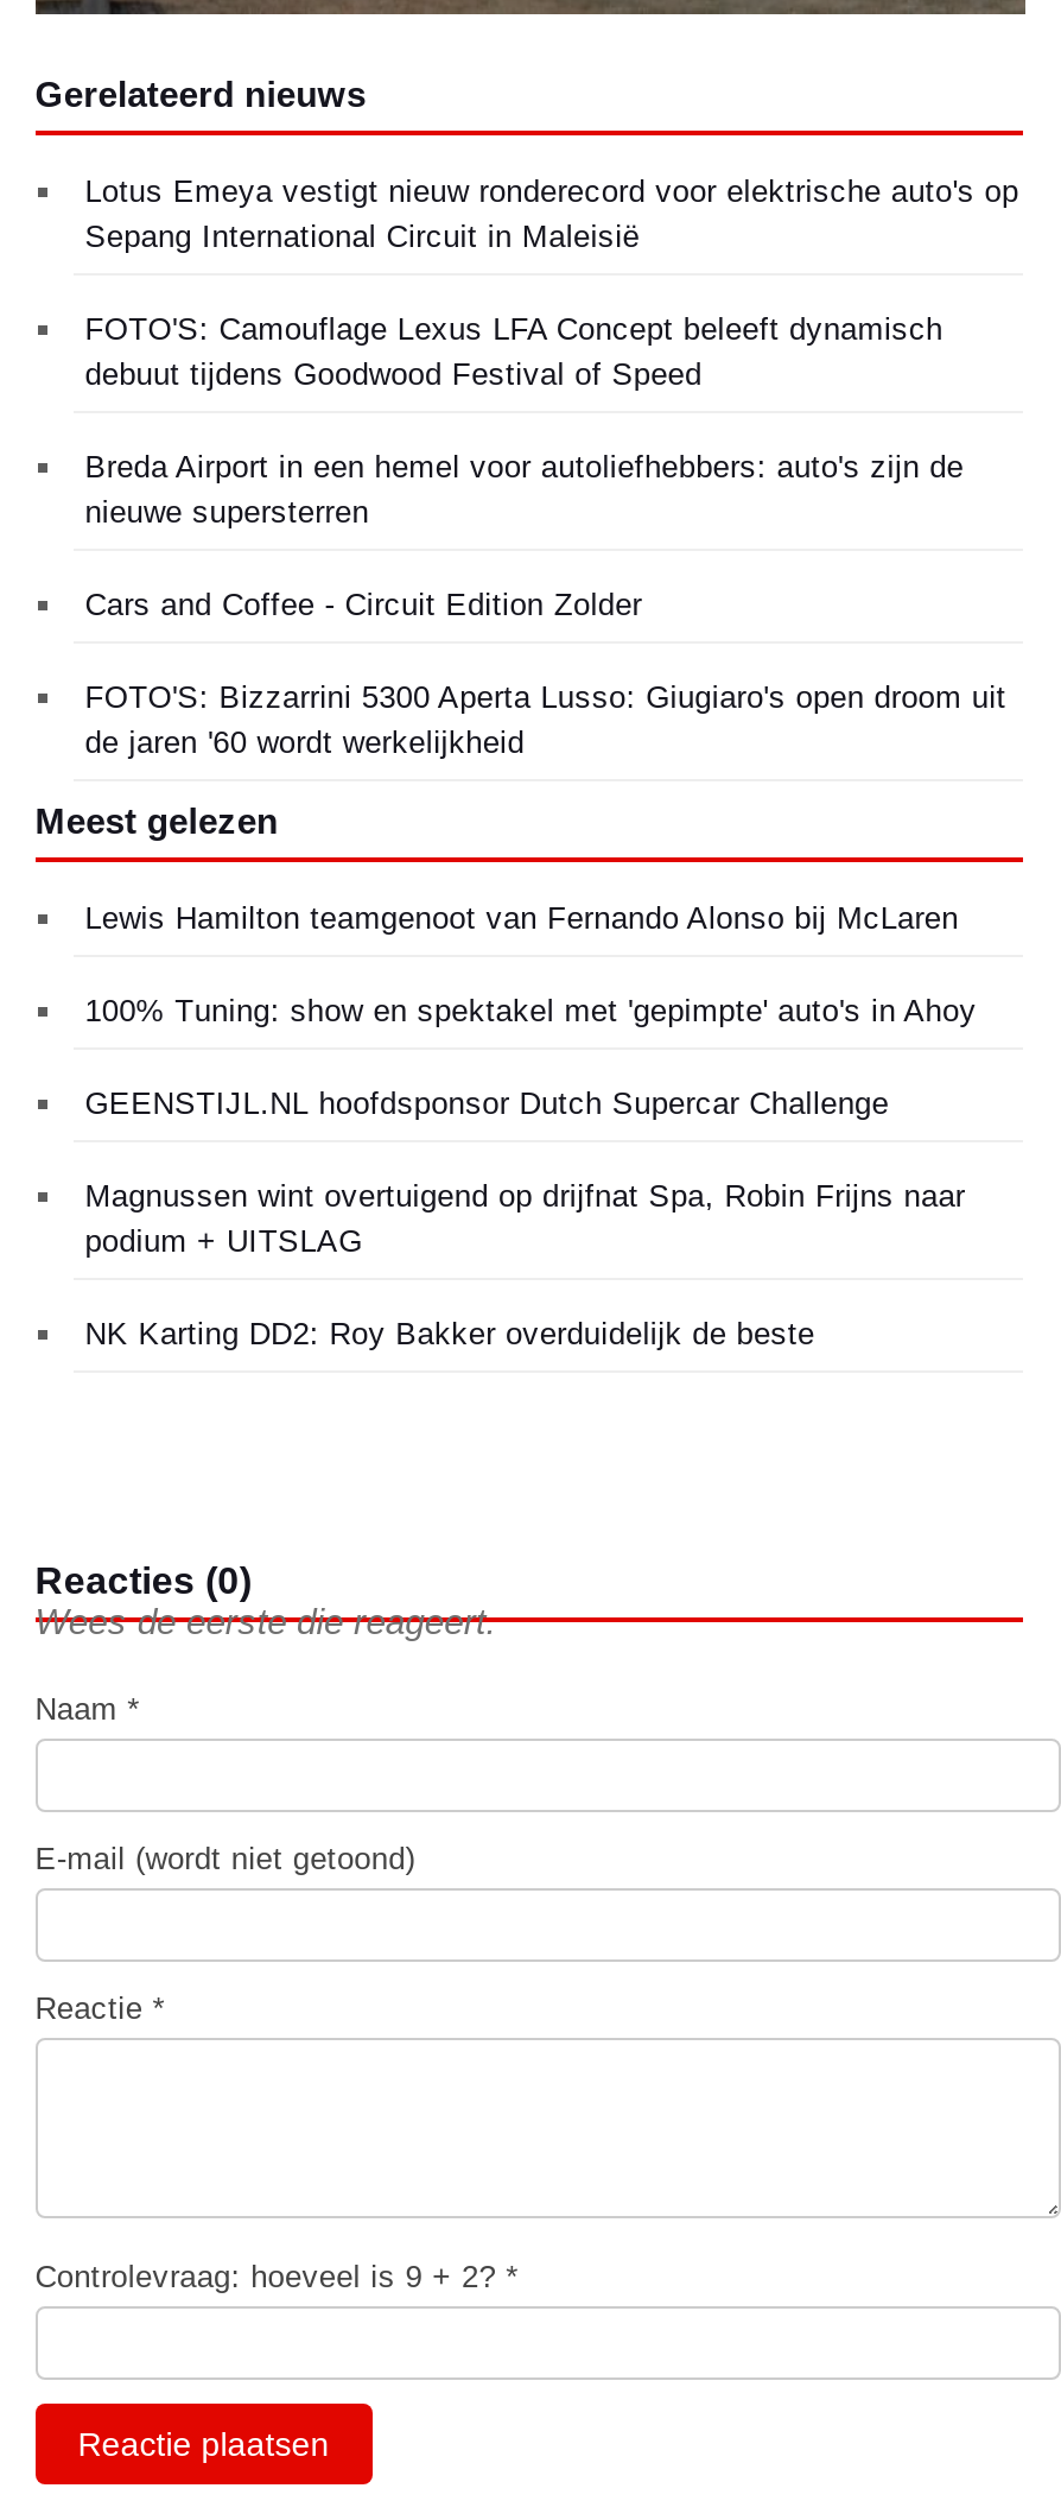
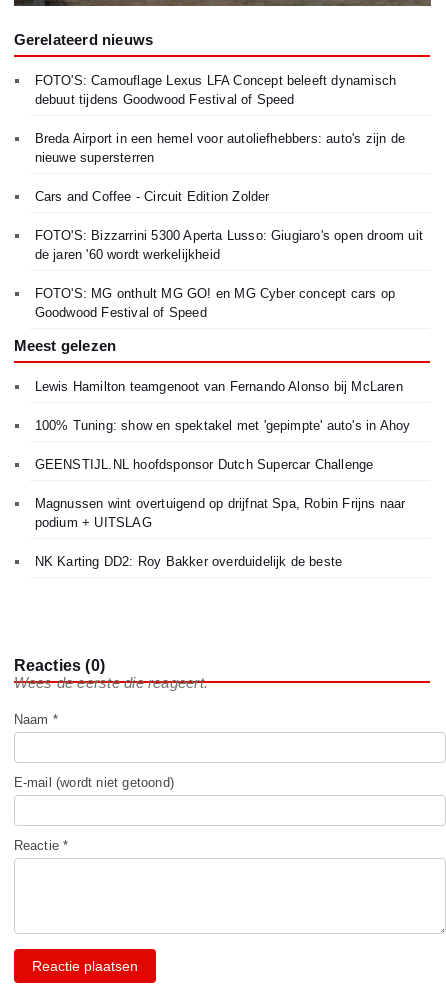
[85,173,1019,253] Lotus Emeya vestigt nieuw ronderecord voor elektrische auto's op | Sepang International Circuit in Maleisië -> none
none -> [35,286,395,320] FOTO'S: MG onthult MG GO! en MG Cyber concept cars op | Goodwood Festival of Speed
[35,2258,518,2294] Controlevraag: hoeveel is 9 + 2? * -> none

